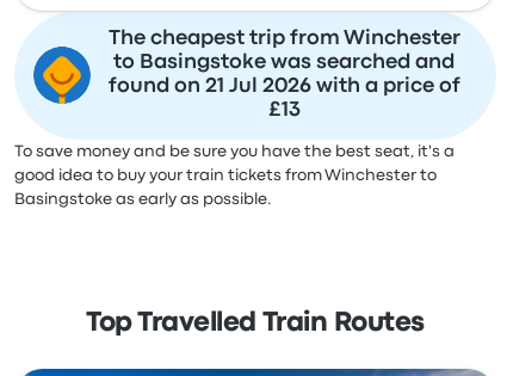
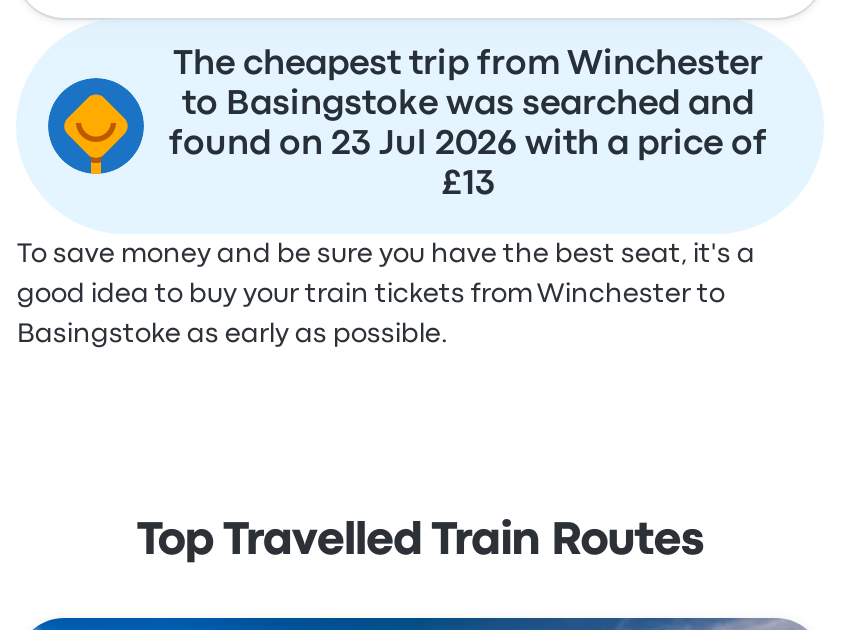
[108,78,460,95] found on 21 Jul 2026 with a price of -> [169,130,767,160] found on 23 Jul 2026 with a price of

